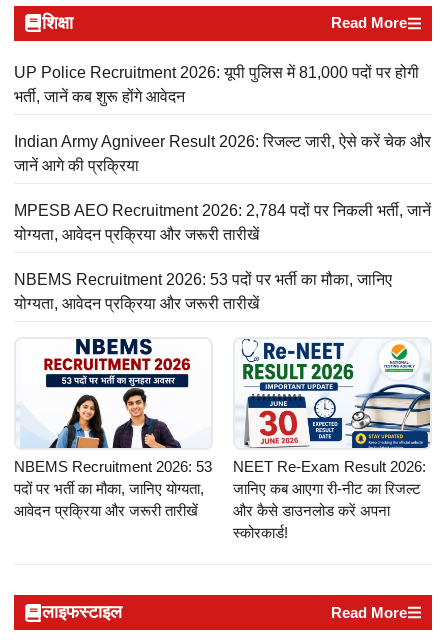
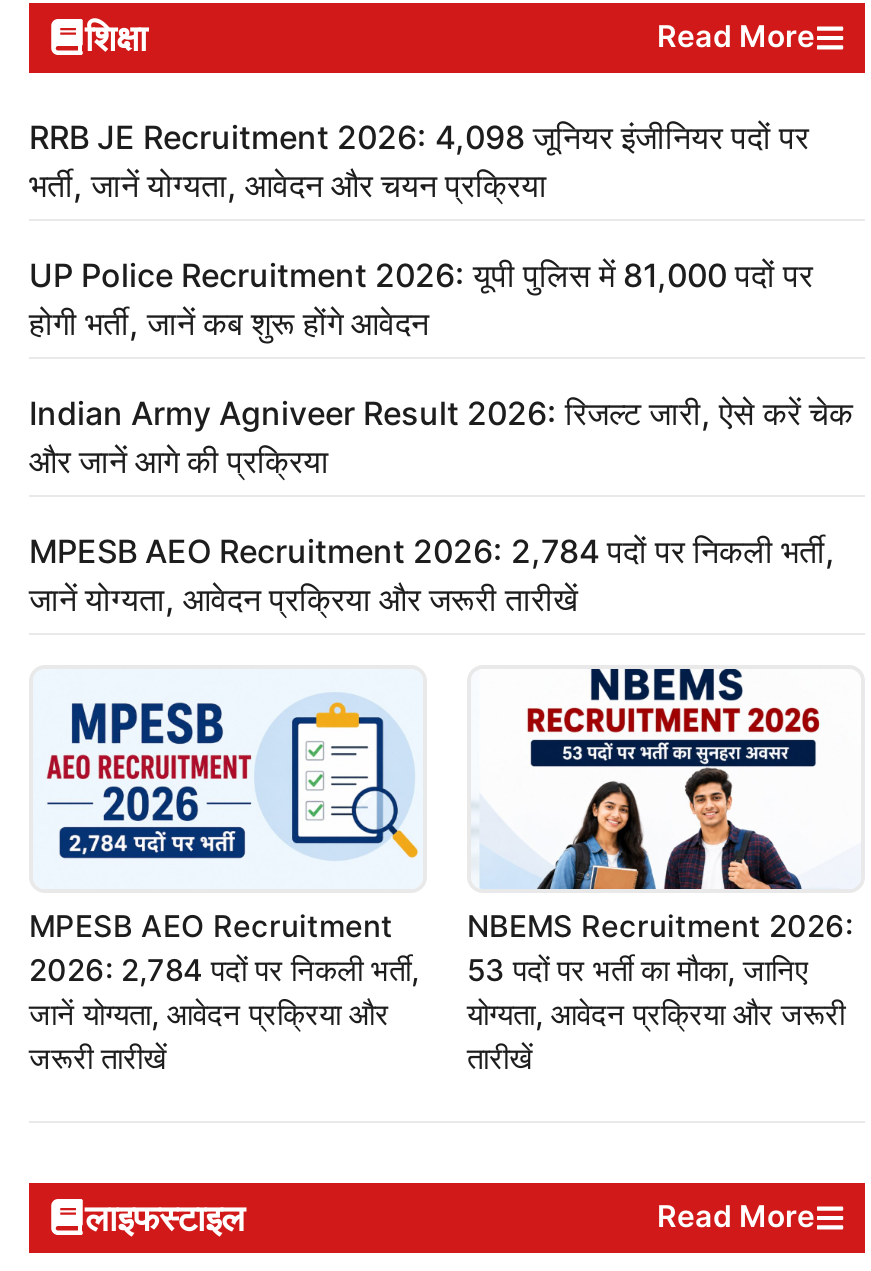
[14,64,419,105] UP Police Recruitment 2026: यूपी पुलिस में 81,000 पदों पर होगी | भर्ती, जानें कब शुरू होंगे आवेदन -> [29,116,809,204] RRB JE Recruitment 2026: 4,098 जूनियर इंजीनियर पदों पर | भर्ती, जानें योग्यता, आवेदन और चयन प्रक्रिया
[14,133,431,174] Indian Army Agniveer Result 2026: रिजल्ट जारी, ऐसे करें चेक और | जानें आगे की प्रक्रिया -> [29,254,813,342] UP Police Recruitment 2026: यूपी पुलिस में 81,000 पदों पर | होगी भर्ती, जानें कब शुरू होंगे आवेदन
[14,202,431,243] MPESB AEO Recruitment 2026: 2,784 पदों पर निकली भर्ती, जानें | योग्यता, आवेदन प्रक्रिया और जरूरी तारीखें -> [29,392,853,480] Indian Army Agniveer Result 2026: रिजल्ट जारी, ऐसे करें चेक | और जानें आगे की प्रक्रिया
[14,271,392,312] NBEMS Recruitment 2026: 53 पदों पर भर्ती का मौका, जानिए | योग्यता, आवेदन प्रक्रिया और जरूरी तारीखें -> [29,530,835,618] MPESB AEO Recruitment 2026: 2,784 पदों पर निकली भर्ती, | जानें योग्यता, आवेदन प्रक्रिया और जरूरी तारीखें
[14,338,212,519] [image] | NBEMS Recruitment 2026: 53 | पदों पर भर्ती का मौका, जानिए योग्यता, | आवेदन प्रक्रिया और जरूरी तारीखें -> [29,669,419,1076] [image] | MPESB AEO Recruitment | 2026: 2,784 पदों पर निकली भर्ती, | जानें योग्यता, आवेदन प्रक्रिया और | जरूरी तारीखें
[233,338,431,541] [image] | NEET Re-Exam Result 2026: | जानिए कब आएगा री-नीट का रिजल्ट | और कैसे डाउनलोड करें अपना | स्कोरकार्ड! -> [467,667,861,1076] [image] | NBEMS Recruitment 2026: | 53 पदों पर भर्ती का मौका, जानिए | योग्यता, आवेदन प्रक्रिया और जरूरी | तारीखें

